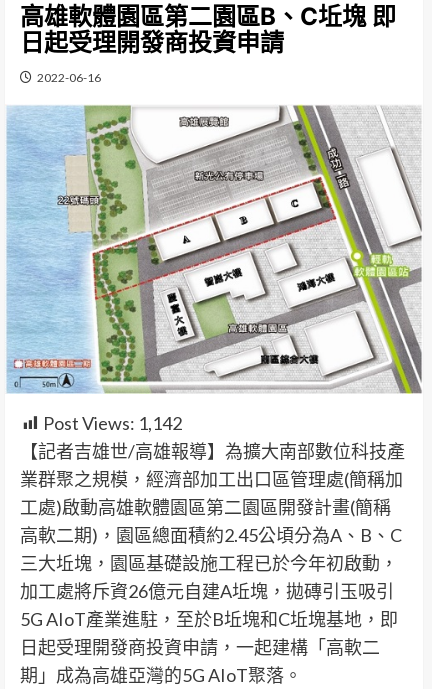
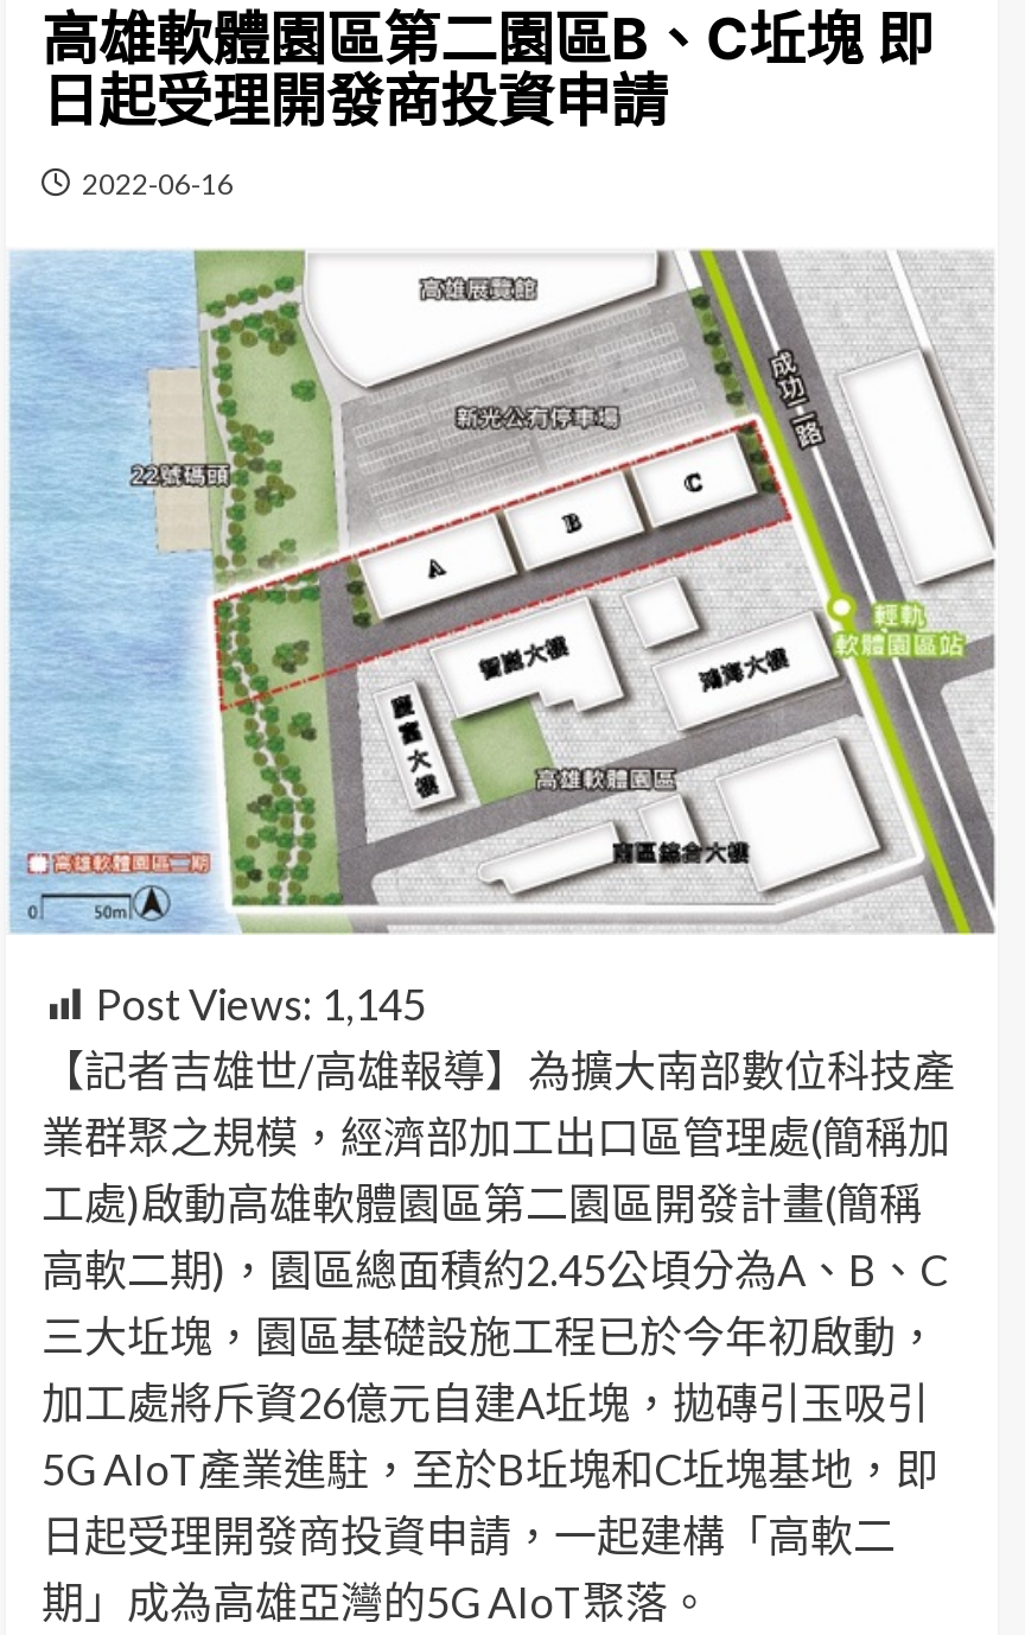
[43,412,182,434] Post Views: 1,142 -> [96,977,426,1029] Post Views: 1,145

